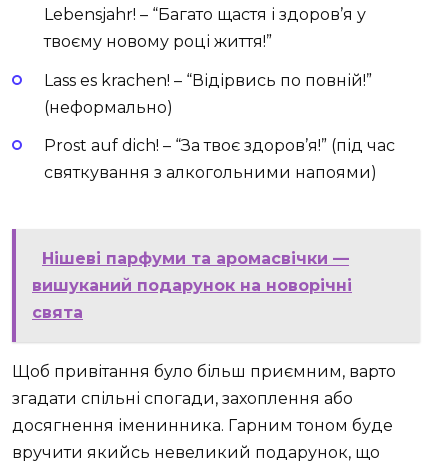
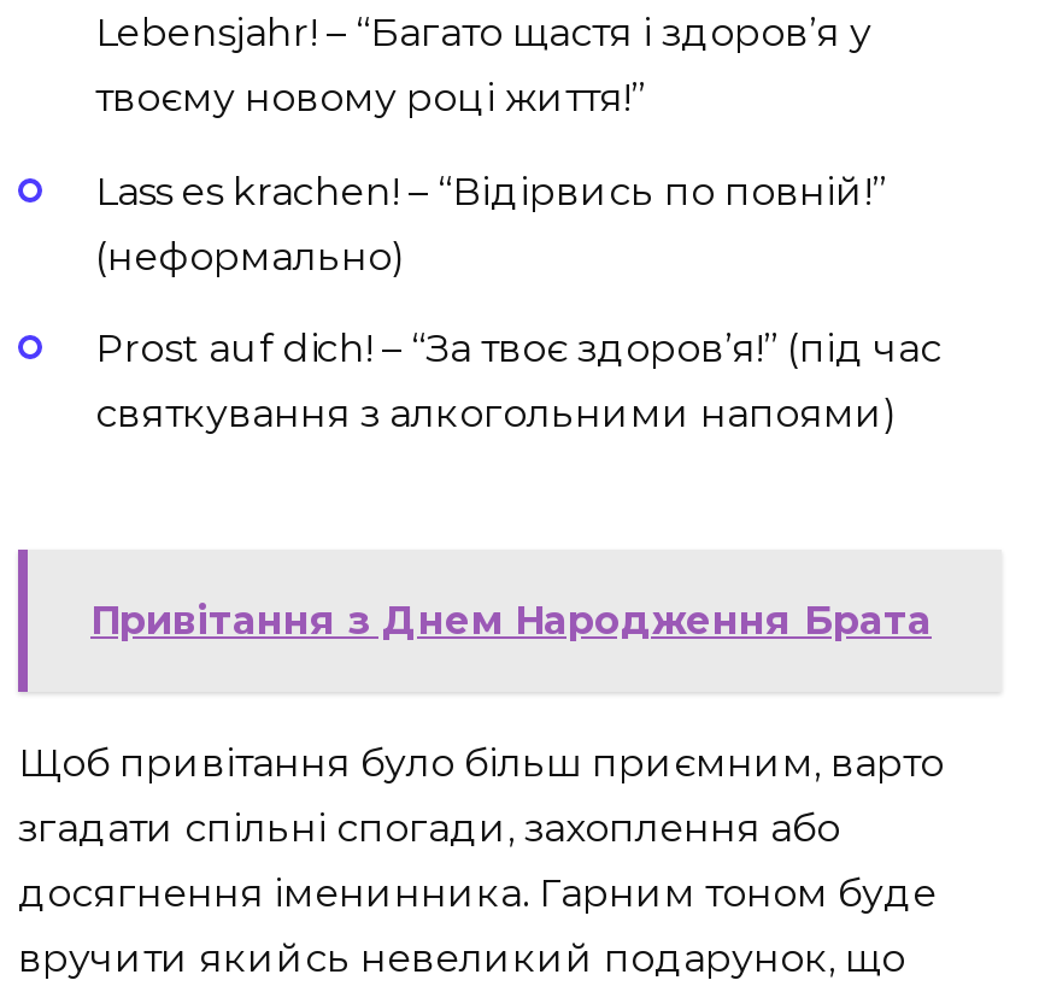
[32,249,352,322] Нішеві парфуми та аромасвічки — | вишуканий подарунок на новорічні | свята -> [90,598,932,644] Привітання з Днем Народження Брата

